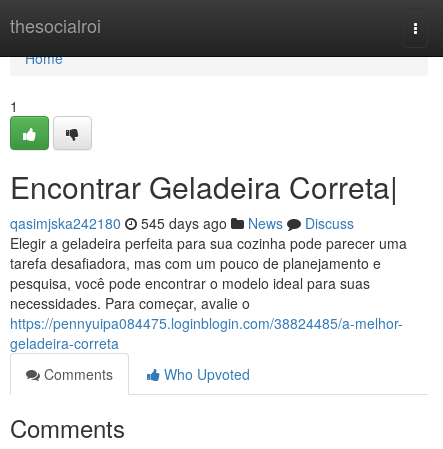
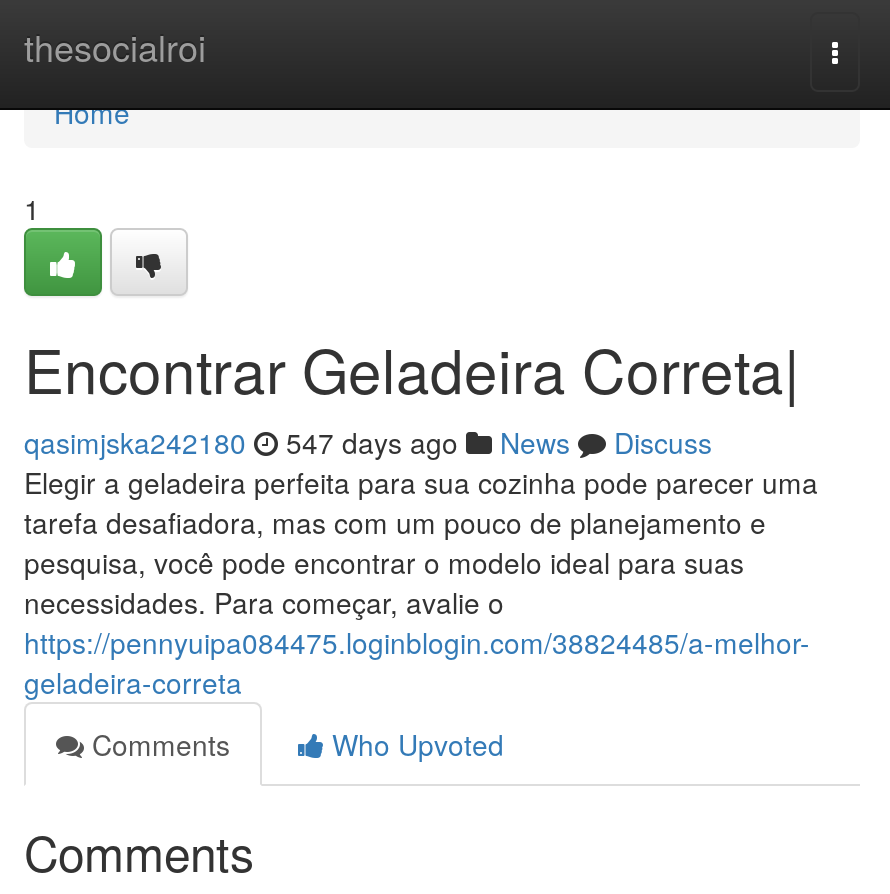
[10,213,354,233] qasimjska242180 545 days ago News Discuss -> [24,422,712,462] qasimjska242180 547 days ago News Discuss

